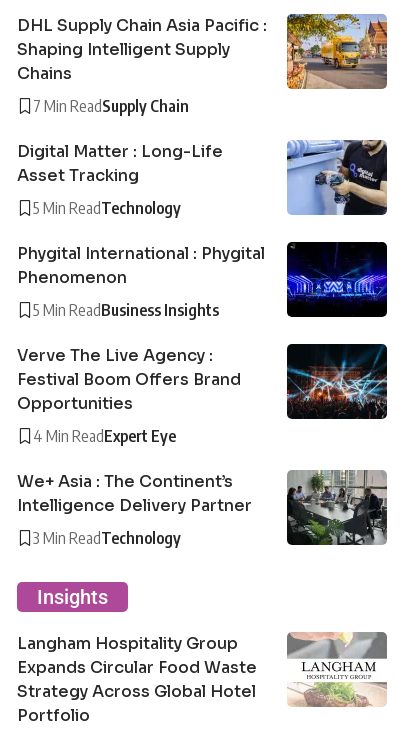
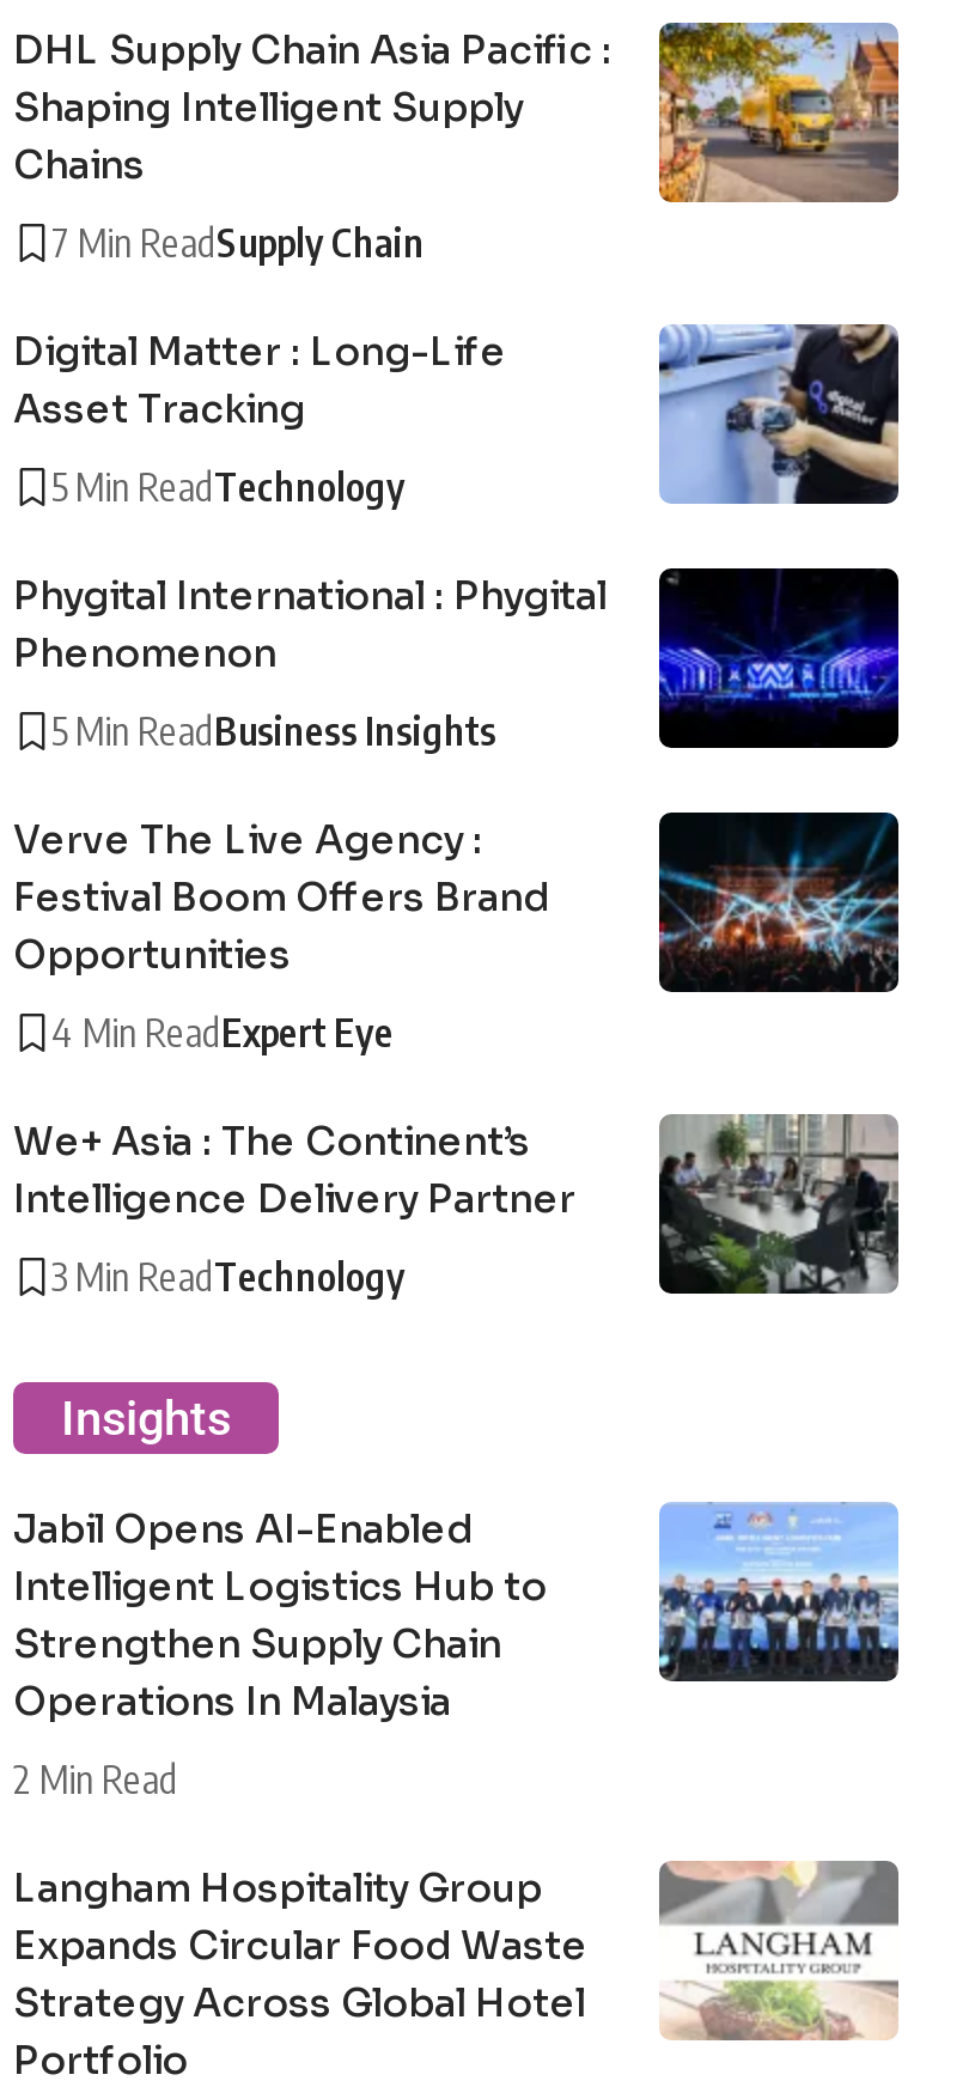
none -> [13,1504,547,1803] Jabil Opens AI-Enabled | Intelligent Logistics Hub to | Strengthen Supply Chain | Operations In Malaysia | 2 Min Read
none -> [657,1502,901,1684] [image]

